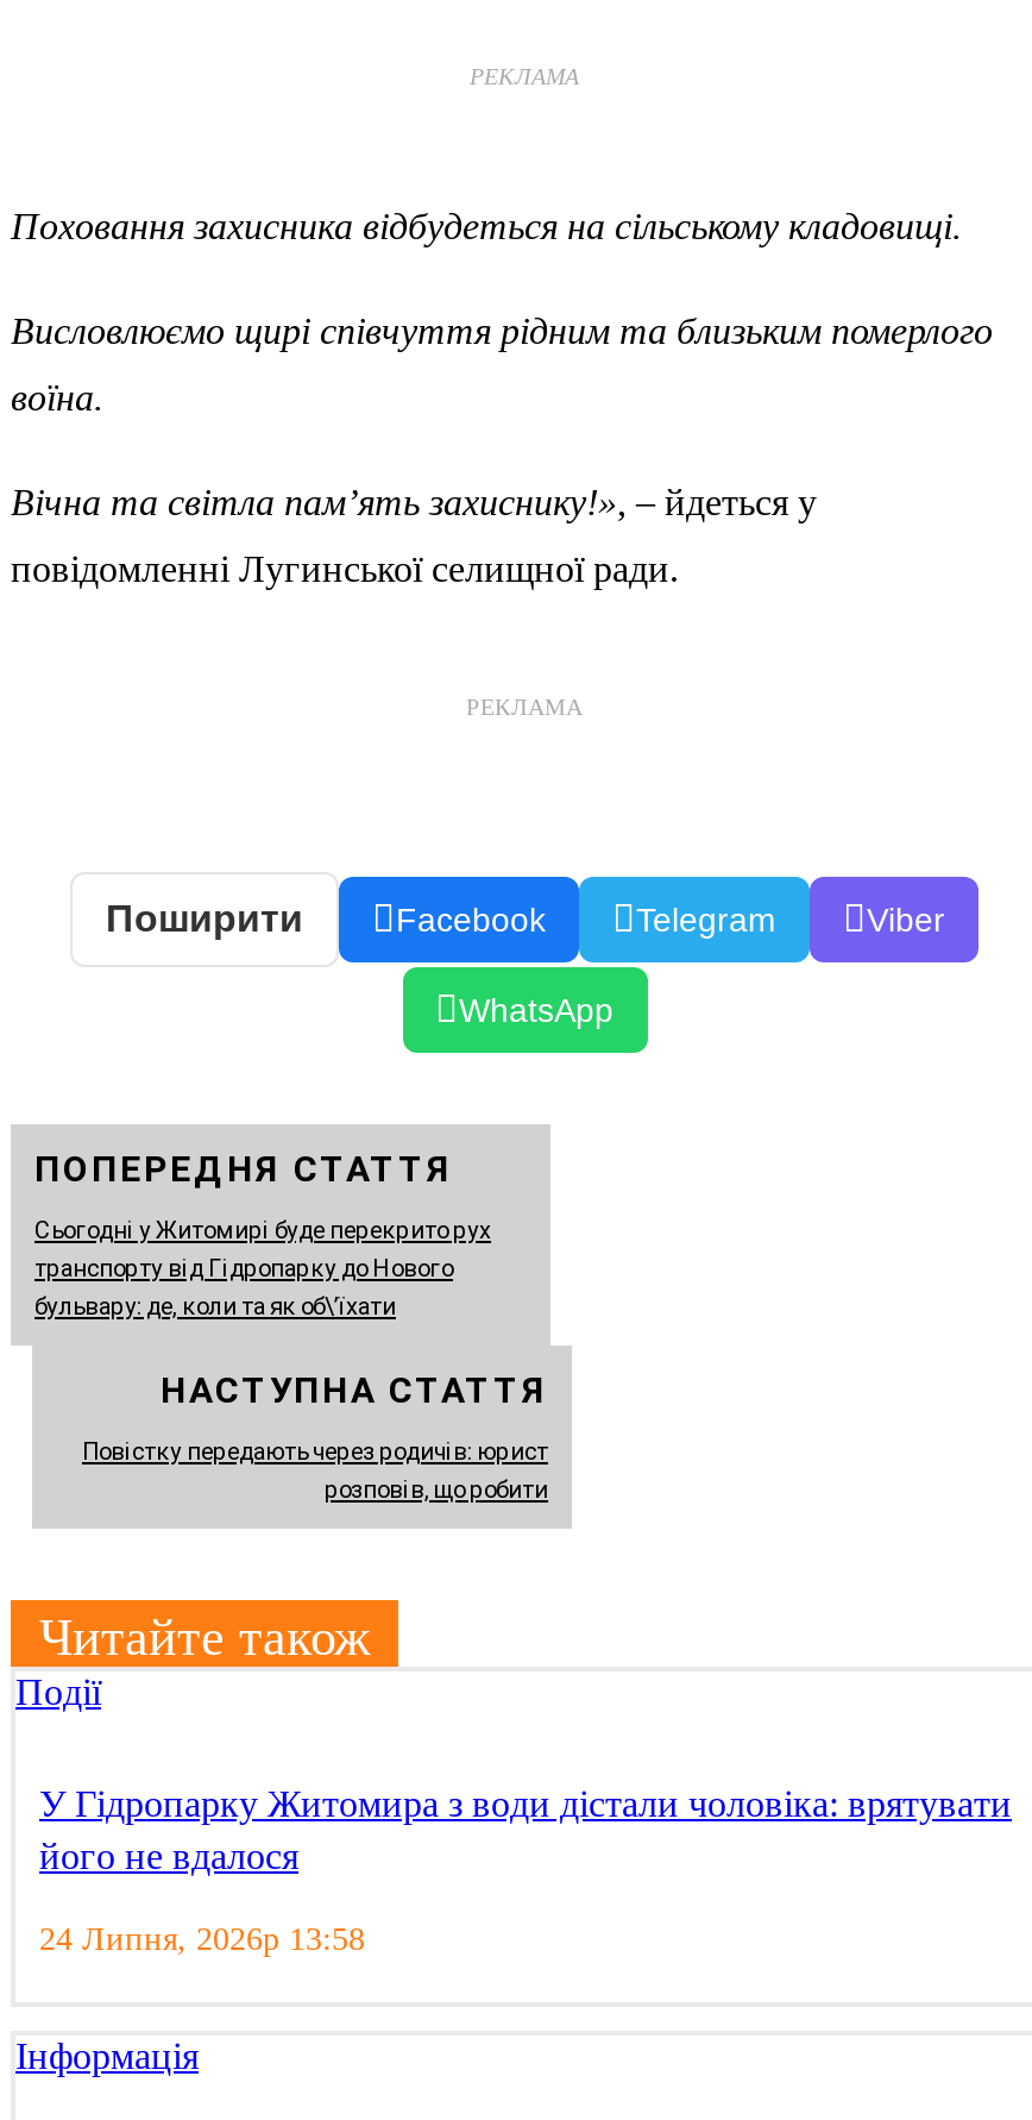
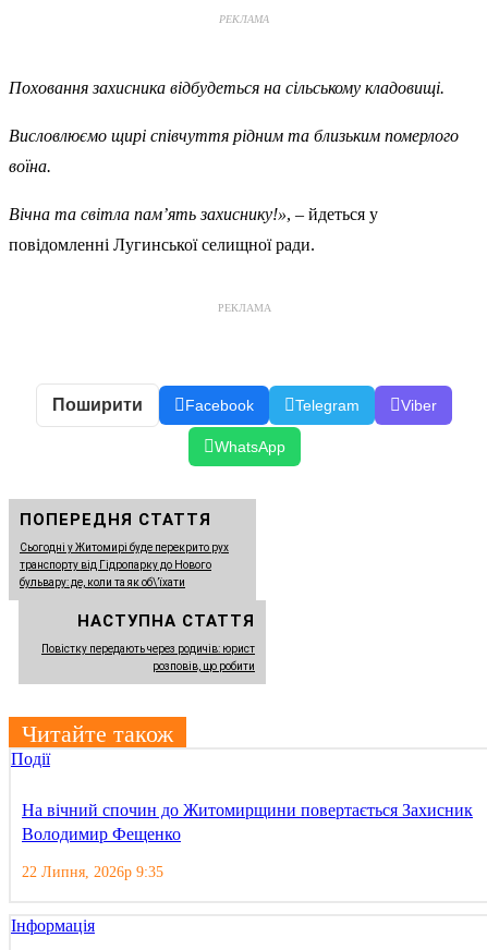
[39,1783,1012,1875] У Гідропарку Житомира з води дістали чоловіка: врятувати | його не вдалося -> [22,800,473,843] На вічний спочин до Житомирщини повертається Захисник | Володимир Фещенко
[39,1921,365,1956] 24 Липня, 2026р 13:58 -> [22,864,163,880] 22 Липня, 2026р 9:35

